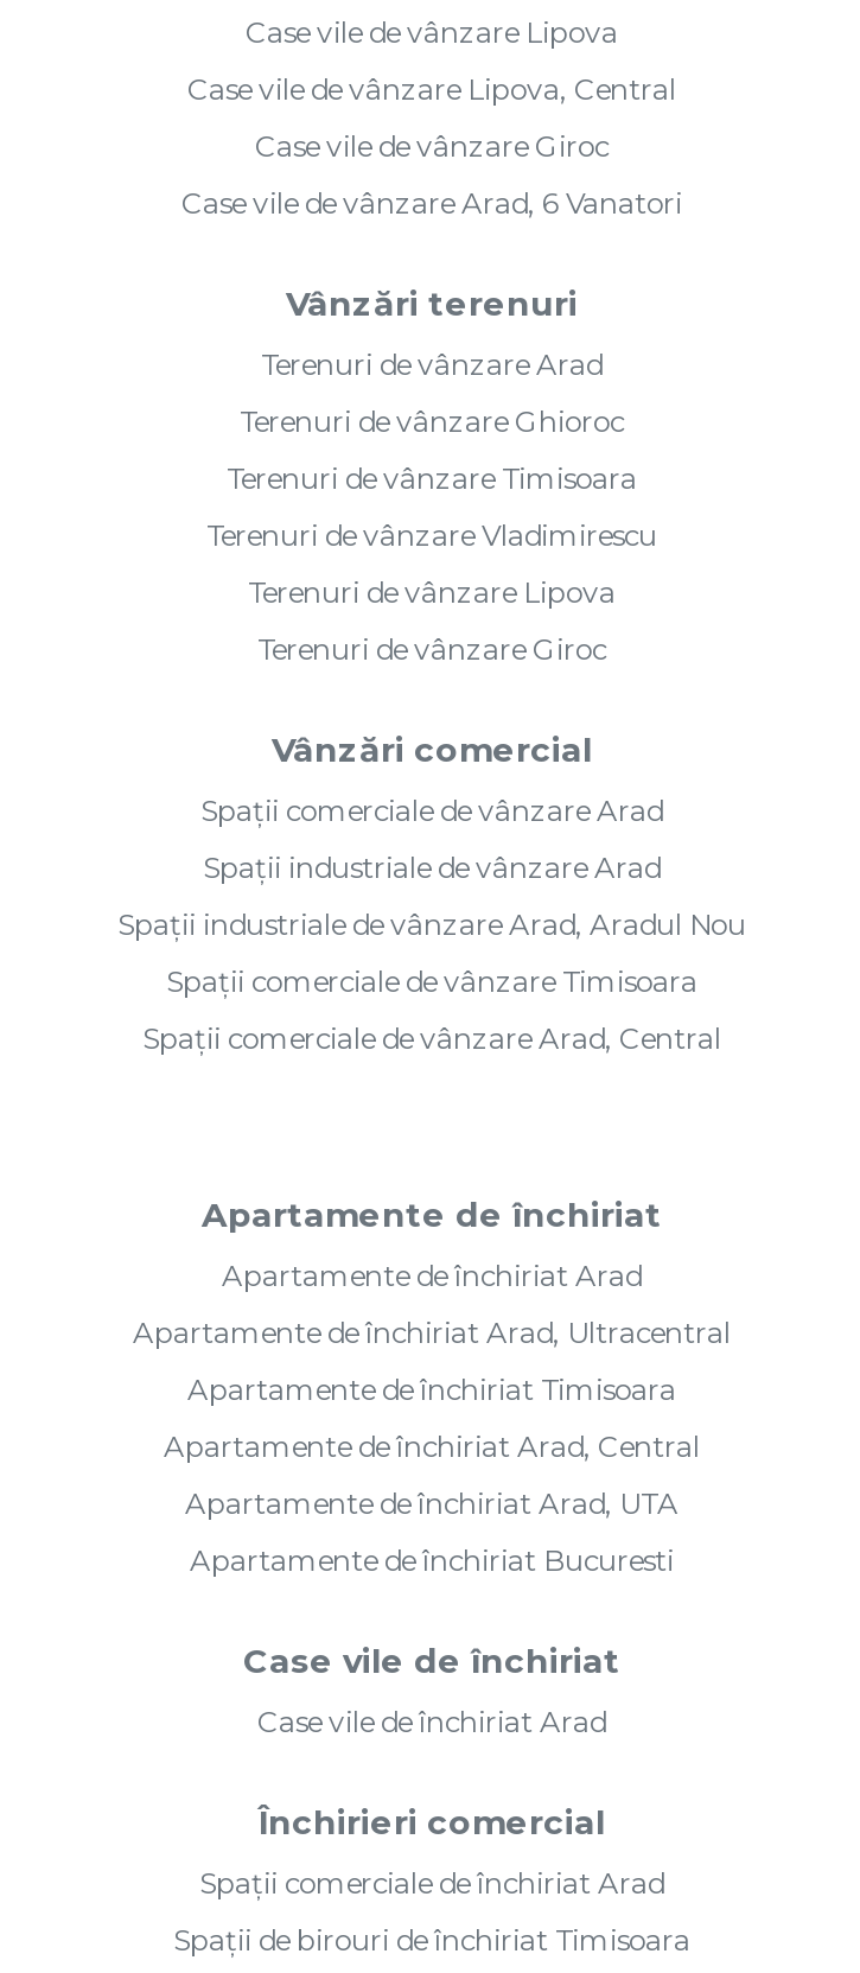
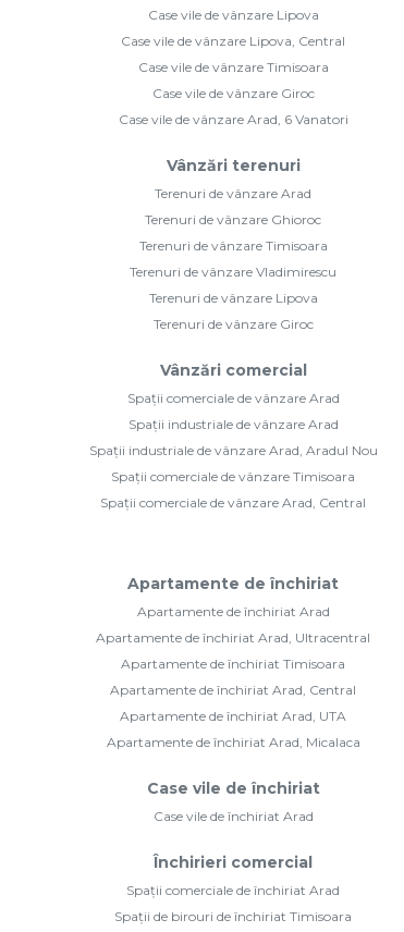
none -> [138,59,328,76] Case vile de vânzare Timisoara
[190,1543,674,1579] Apartamente de închiriat Bucuresti -> [106,734,360,751] Apartamente de închiriat Arad, Micalaca

